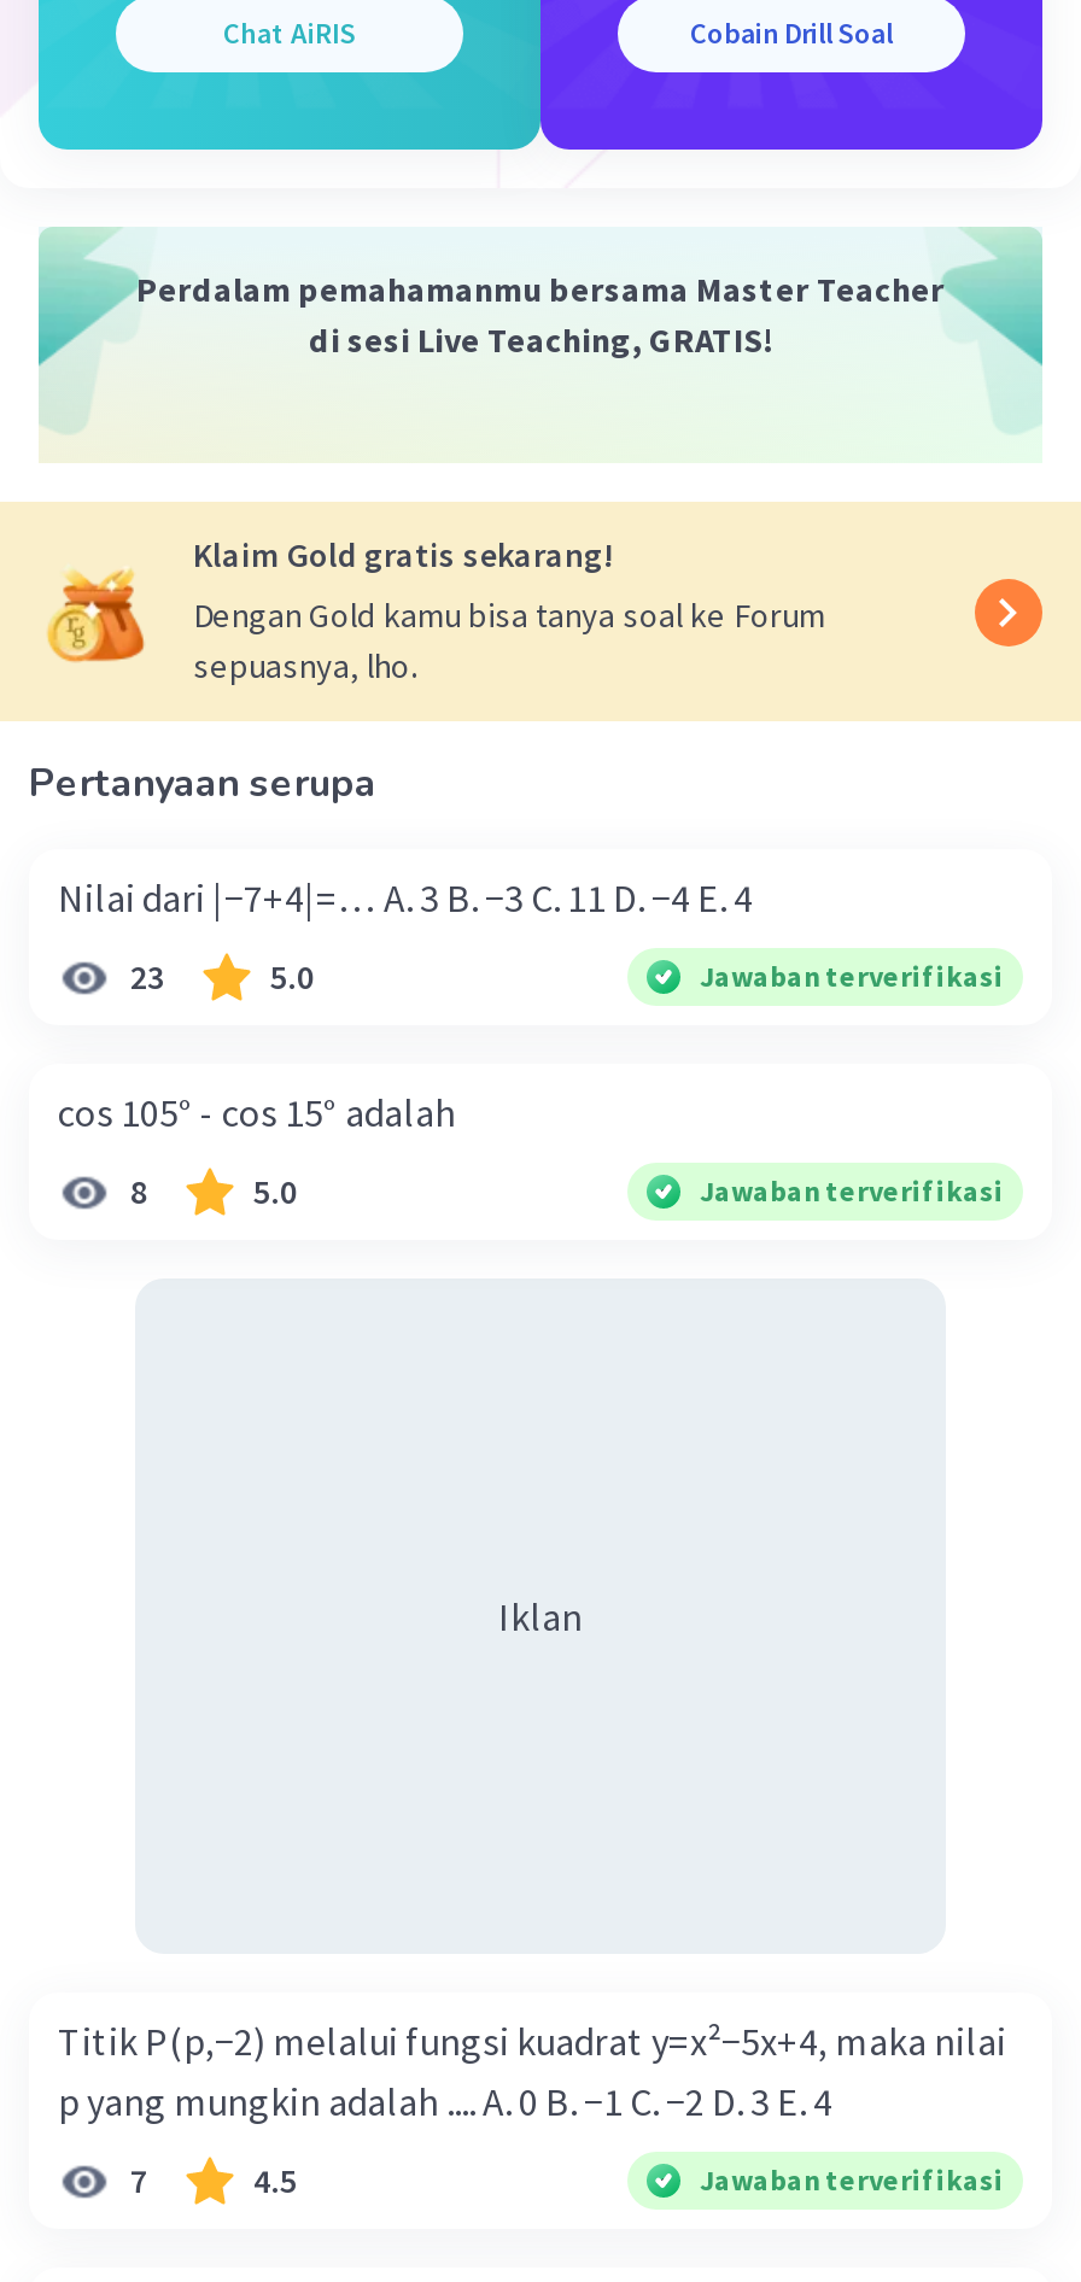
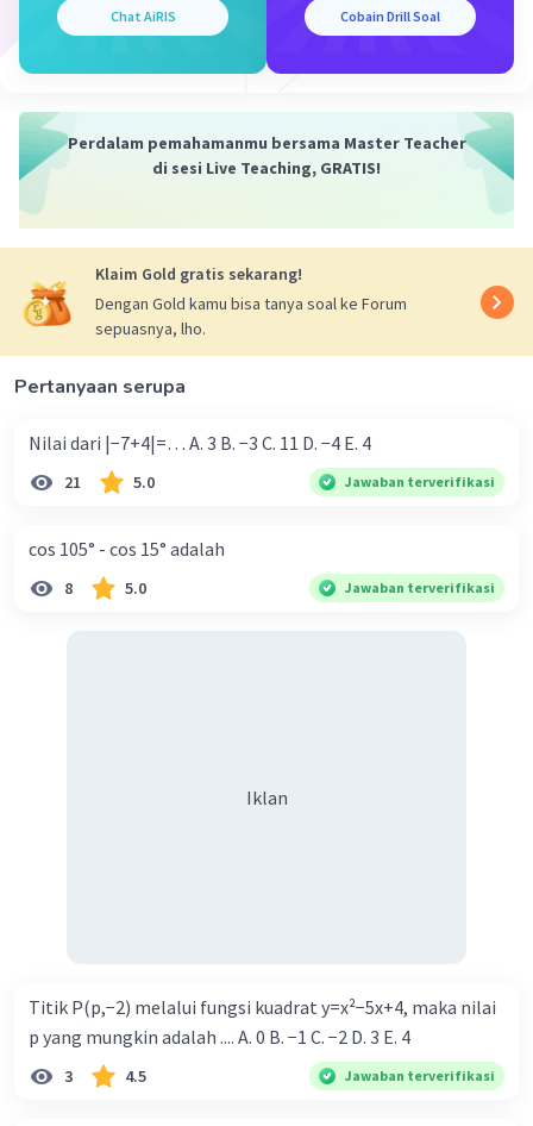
[130,956,164,999] 23 -> [64,472,81,493] 21
[130,2159,147,2203] 7 -> [64,1066,73,1087] 3

